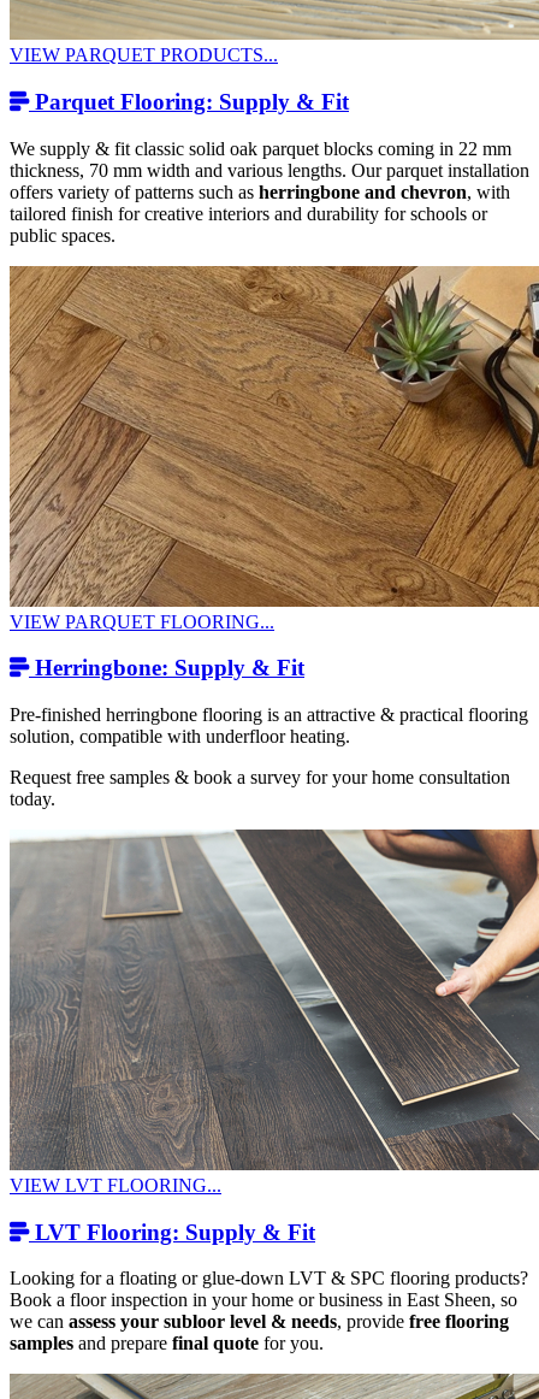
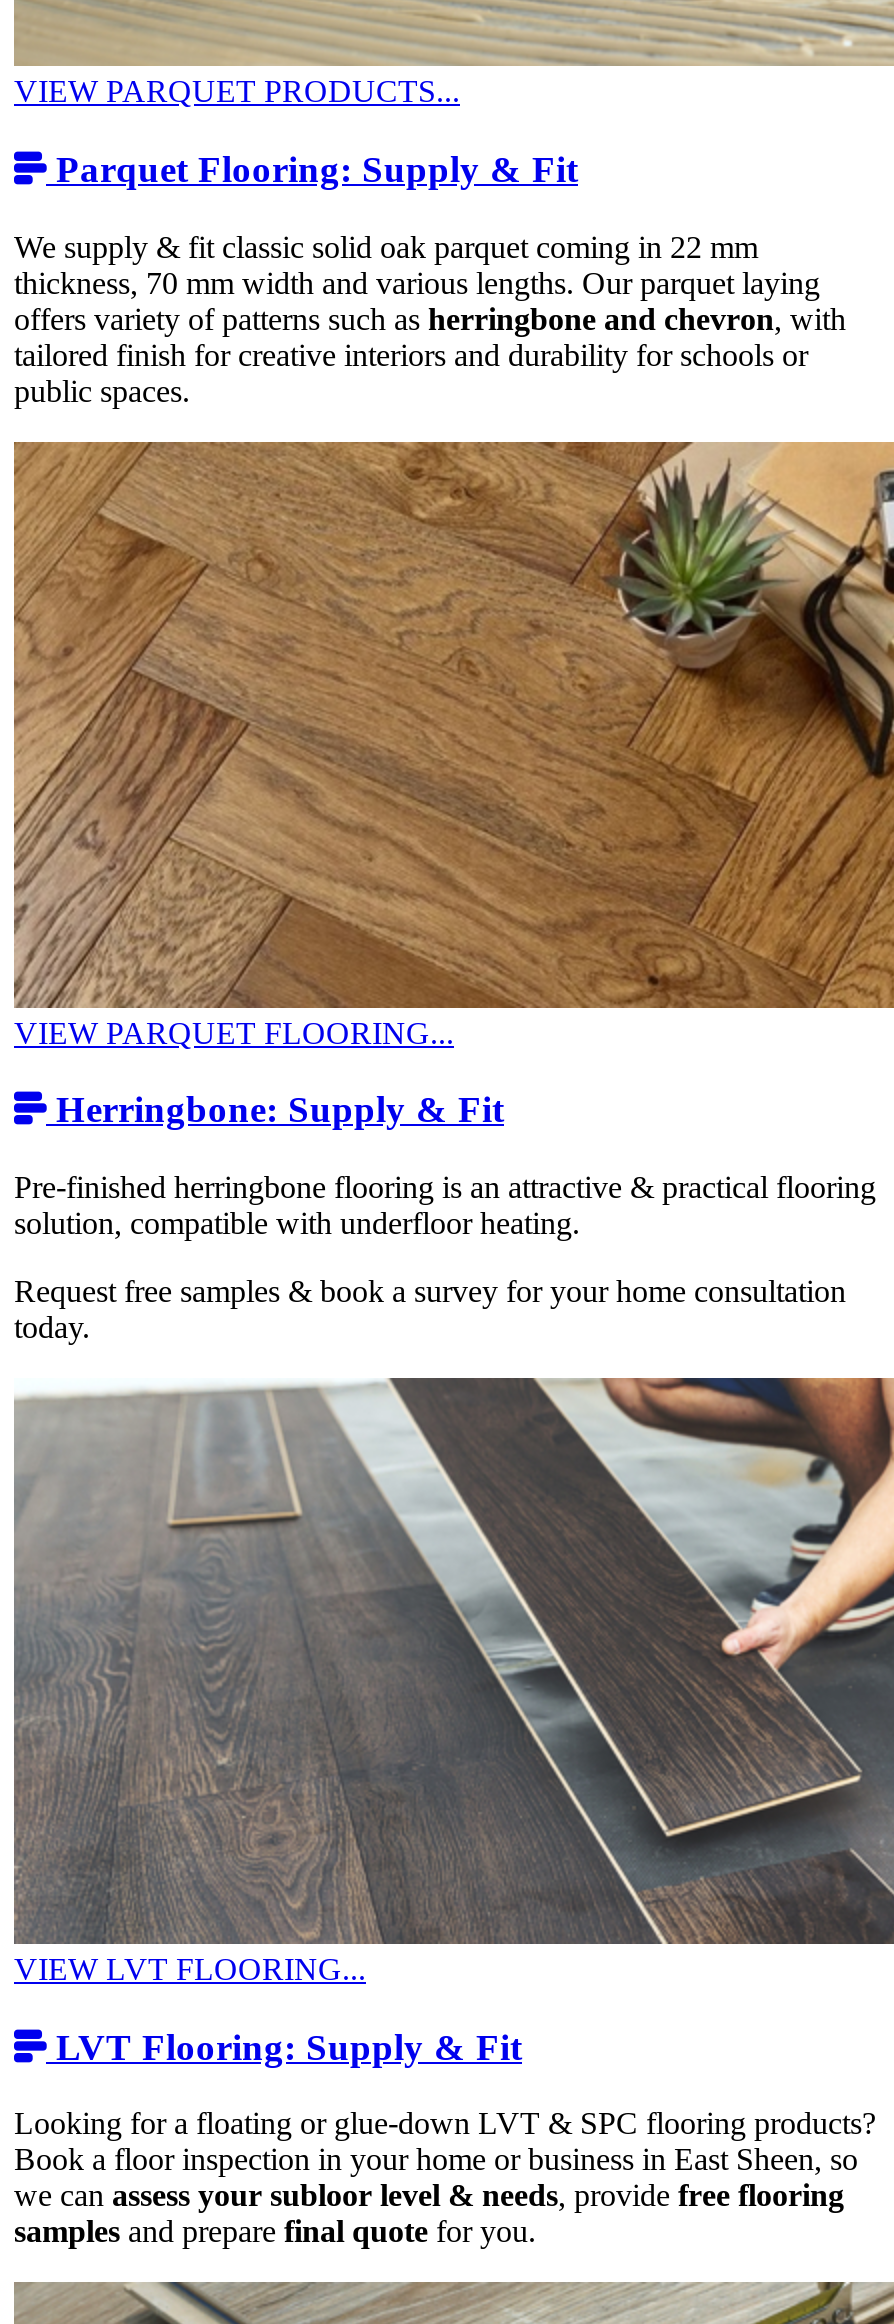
[10,138,529,180] We supply & fit classic solid oak parquet blocks coming in 22 mm | thickness, 70 mm width and various lengths. Our parquet installation -> [14,229,820,299] We supply & fit classic solid oak parquet coming in 22 mm | thickness, 70 mm width and various lengths. Our parquet laying

